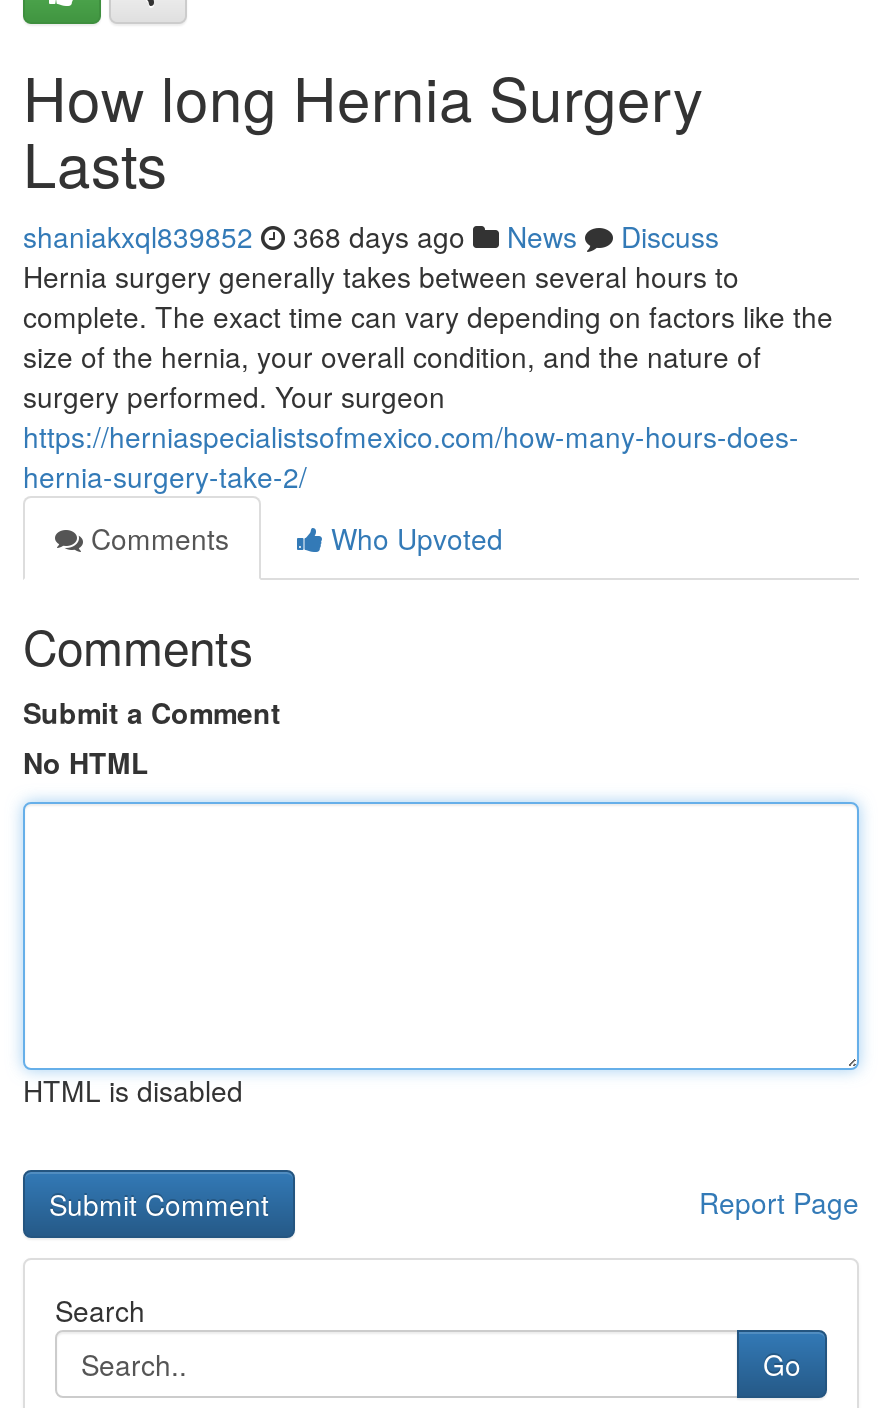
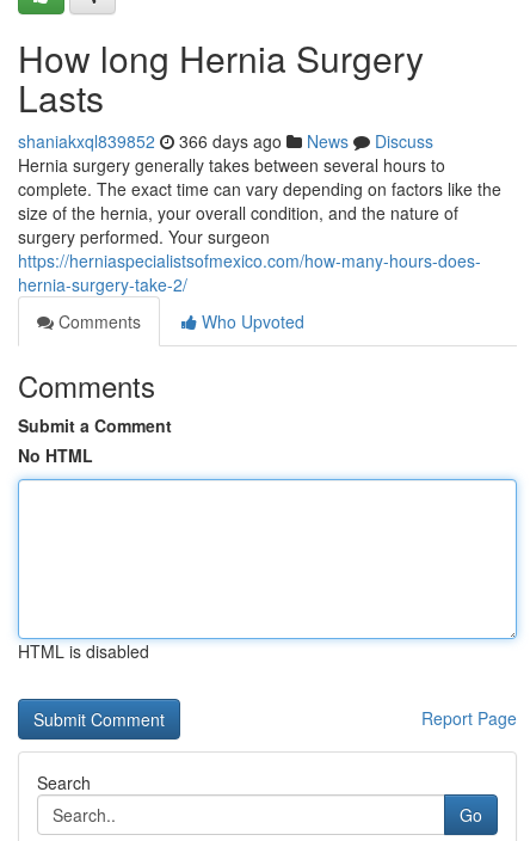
[23,216,719,256] shaniakxql839852 368 days ago News Discuss -> [18,129,433,153] shaniakxql839852 366 days ago News Discuss

